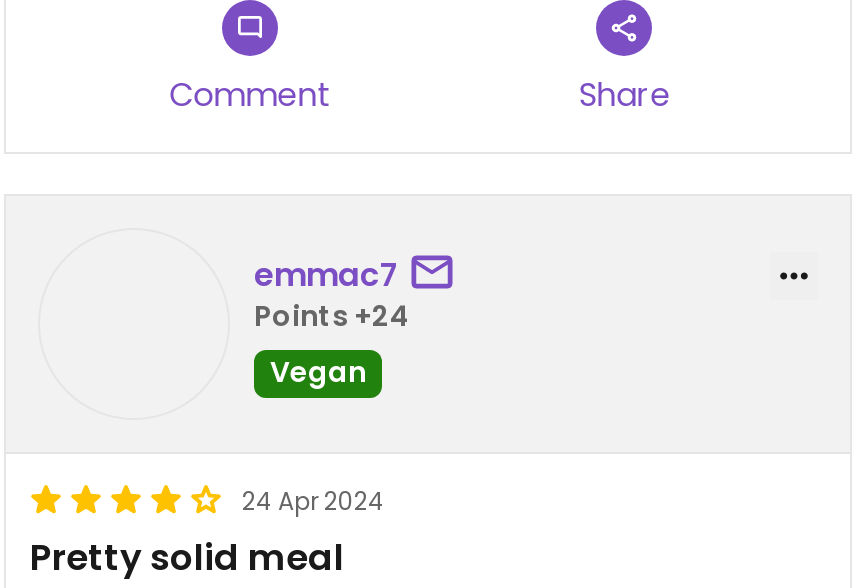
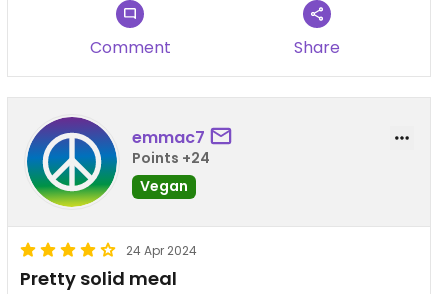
none -> [26,116,118,208] [image]

